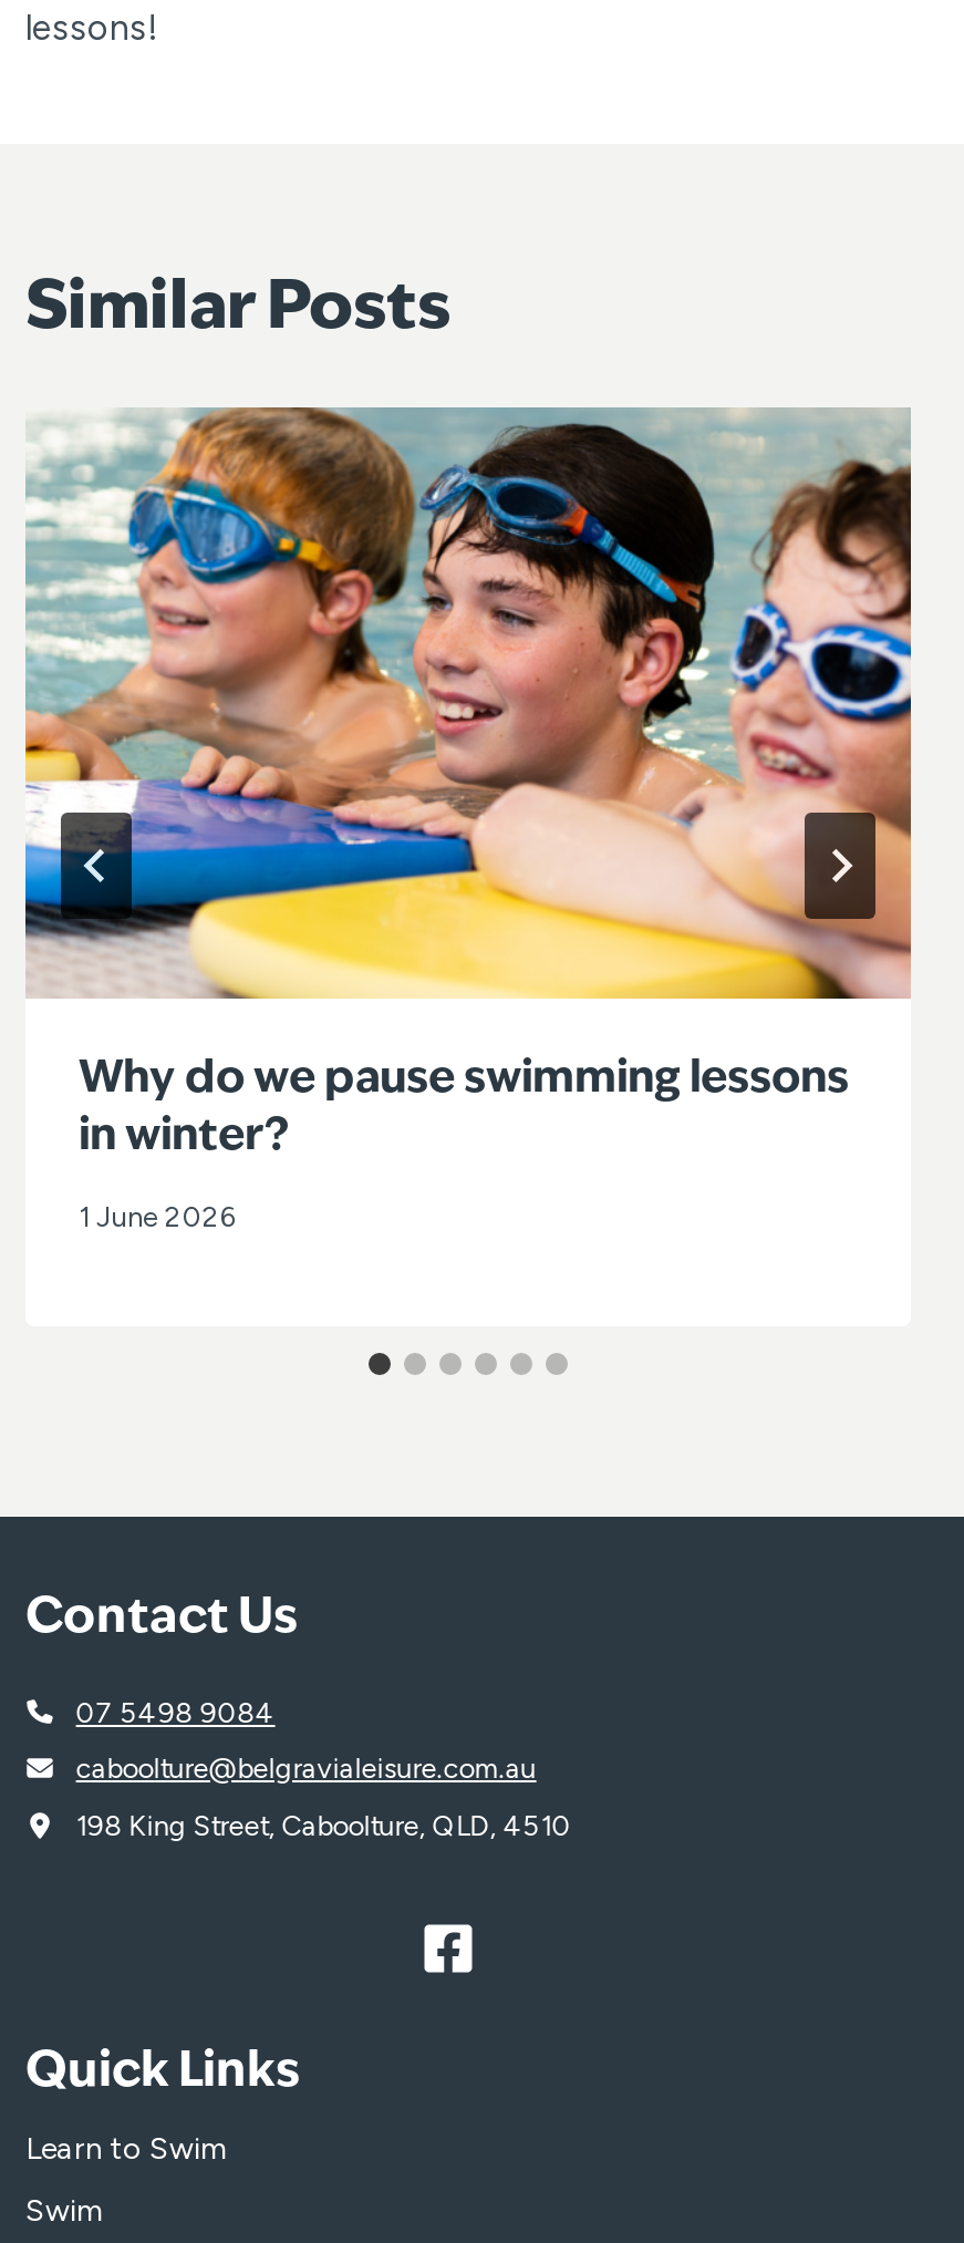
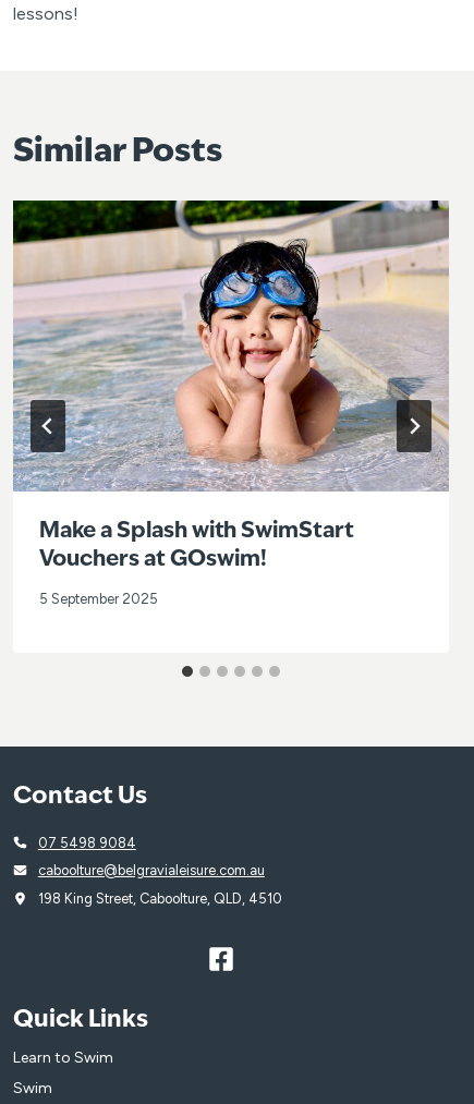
[23,405,913,1160] [image] | Why do we pause swimming lessons | in winter? -> [12,199,449,571] [image] | Make a Splash with SwimStart | Vouchers at GOswim!
[79,1199,236,1232] 1 June 2026 -> [39,590,158,607] 5 September 2025

